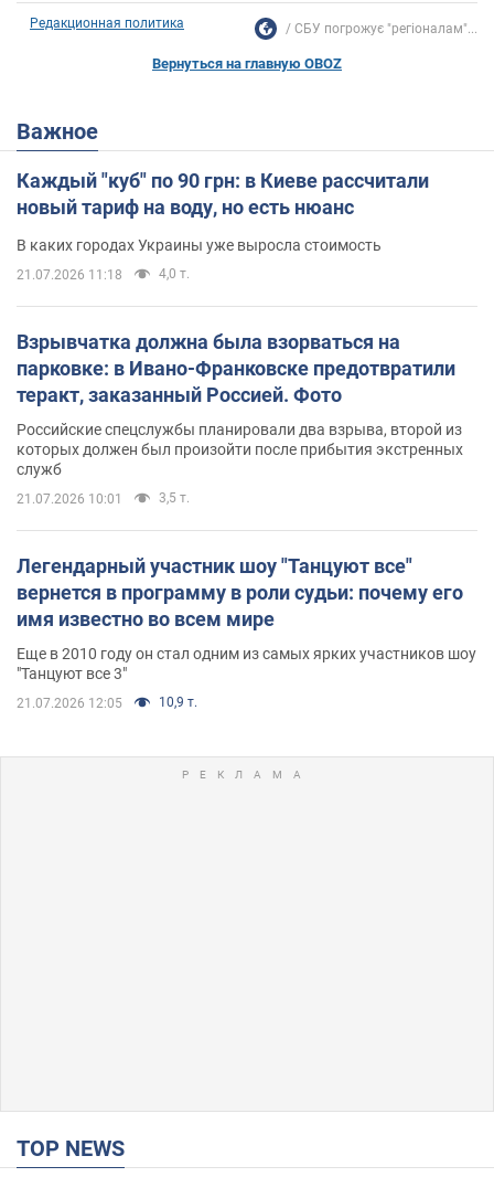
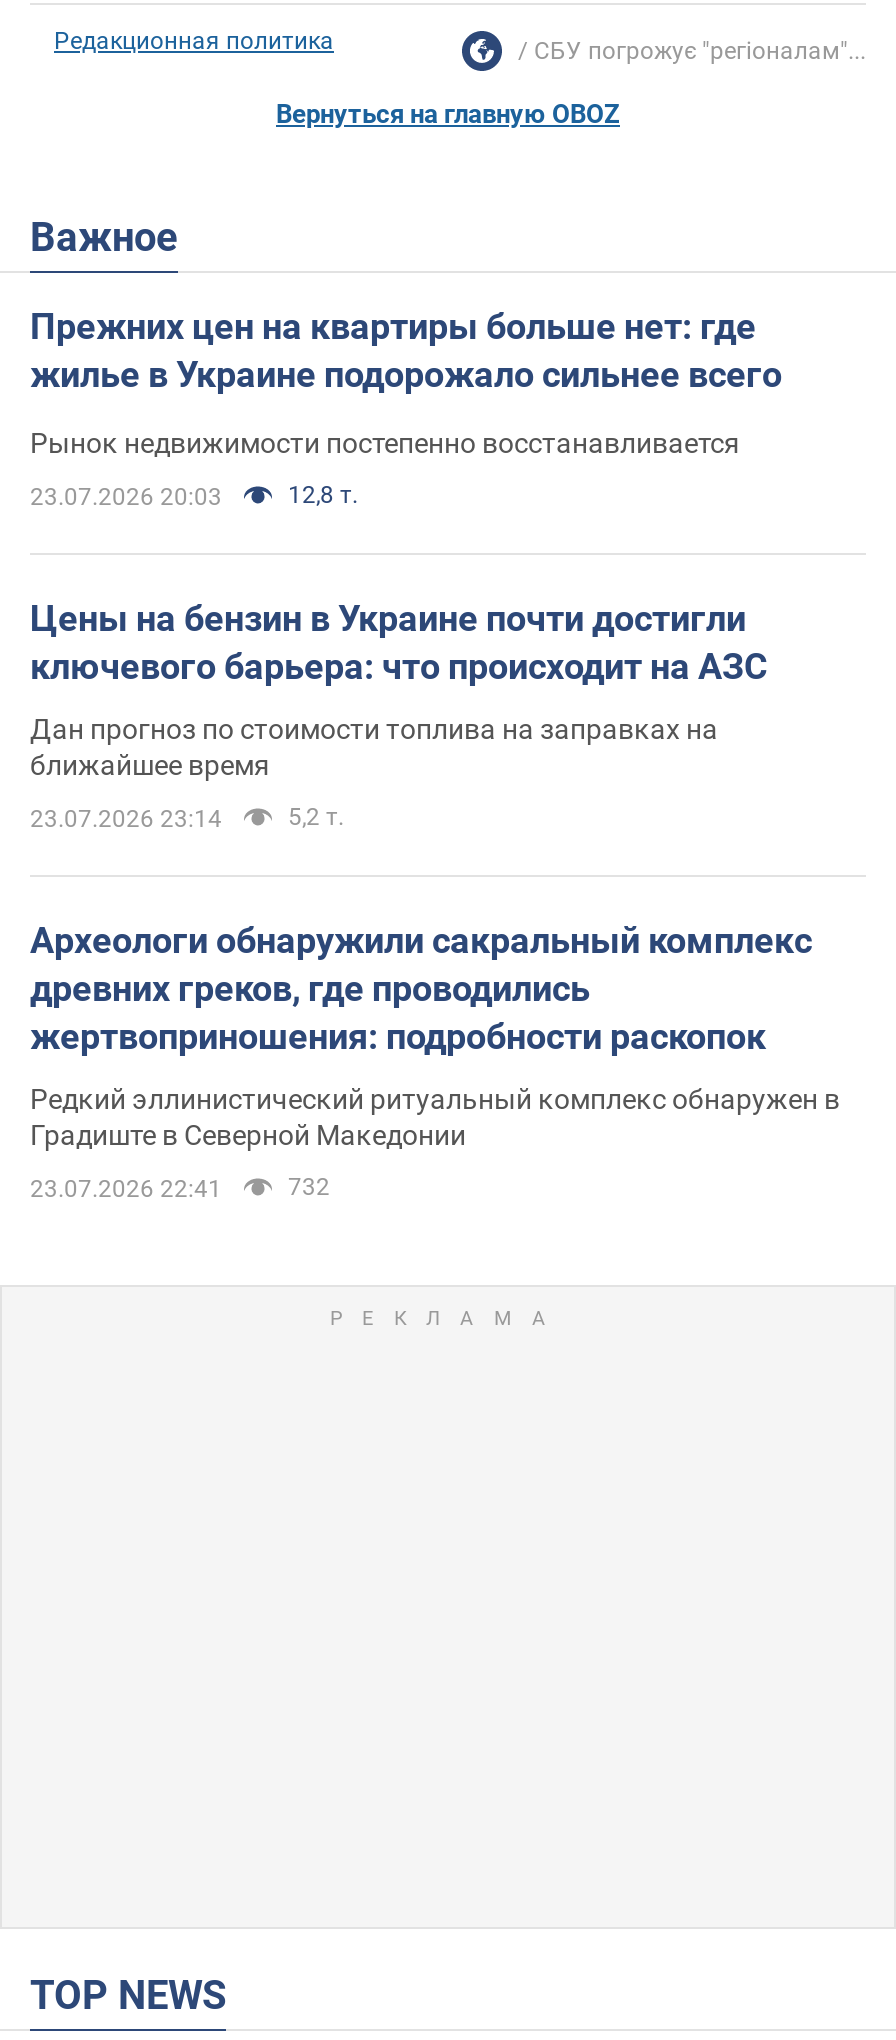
[17,169,429,218] Каждый "куб" по 90 грн: в Киеве рассчитали | новый тариф на воду, но есть нюанс -> [30,304,782,394] Прежних цен на квартиры больше нет: где | жилье в Украине подорожало сильнее всего
[17,236,382,254] В каких городах Украины уже выросла стоимость -> [30,426,740,458] Рынок недвижимости постепенно восстанавливается
[17,266,190,282] 21.07.2026 11:18 | 4,0 т. -> [30,480,358,510] 23.07.2026 20:03 | 12,8 т.
[17,330,455,406] Взрывчатка должна была взорваться на | парковке: в Ивано-Франковске предотвратили | теракт, заказанный Россией. Фото -> [30,596,768,686] Цены на бензин в Украине почти достигли | ключевого барьера: что происходит на АЗС
[17,420,463,478] Российские спецслужбы планировали два взрыва, второй из | которых должен был произойти после прибытия экстренных | служб -> [30,712,718,780] Дан прогноз по стоимости топлива на заправках на | ближайшее время
[17,490,190,506] 21.07.2026 10:01 | 3,5 т. -> [30,802,344,832] 23.07.2026 23:14 | 5,2 т.
[17,554,463,630] Легендарный участник шоу "Танцуют все" | вернется в программу в роли судьи: почему его | имя известно во всем мире -> [30,918,812,1056] Археологи обнаружили сакральный комплекс | древних греков, где проводились | жертвоприношения: подробности раскопок
[17,644,476,682] Еще в 2010 году он стал одним из самых ярких участников шоу | "Танцуют все 3" -> [30,1082,840,1150] Редкий эллинистический ритуальный комплекс обнаружен в | Градиште в Северной Македонии
[17,694,197,711] 21.07.2026 12:05 | 10,9 т. -> [30,1172,330,1202] 23.07.2026 22:41 | 732

